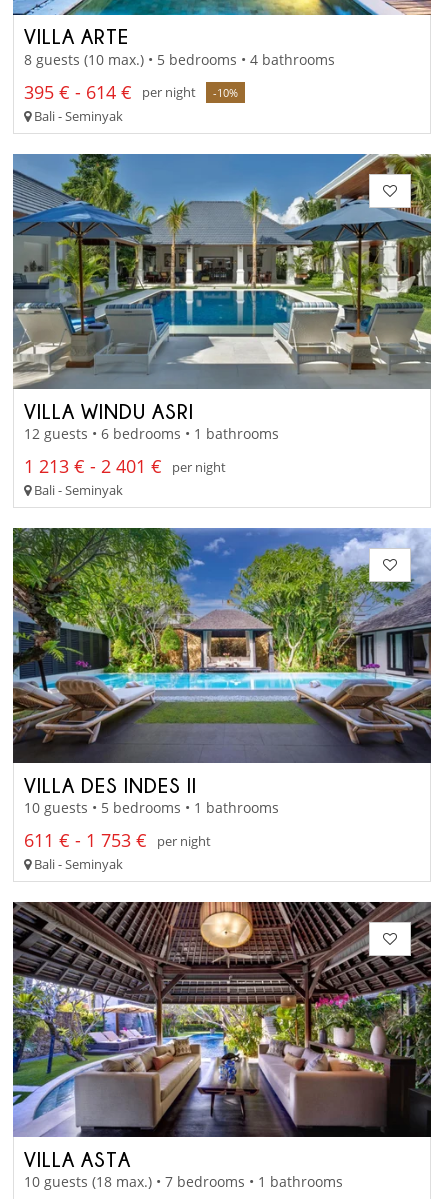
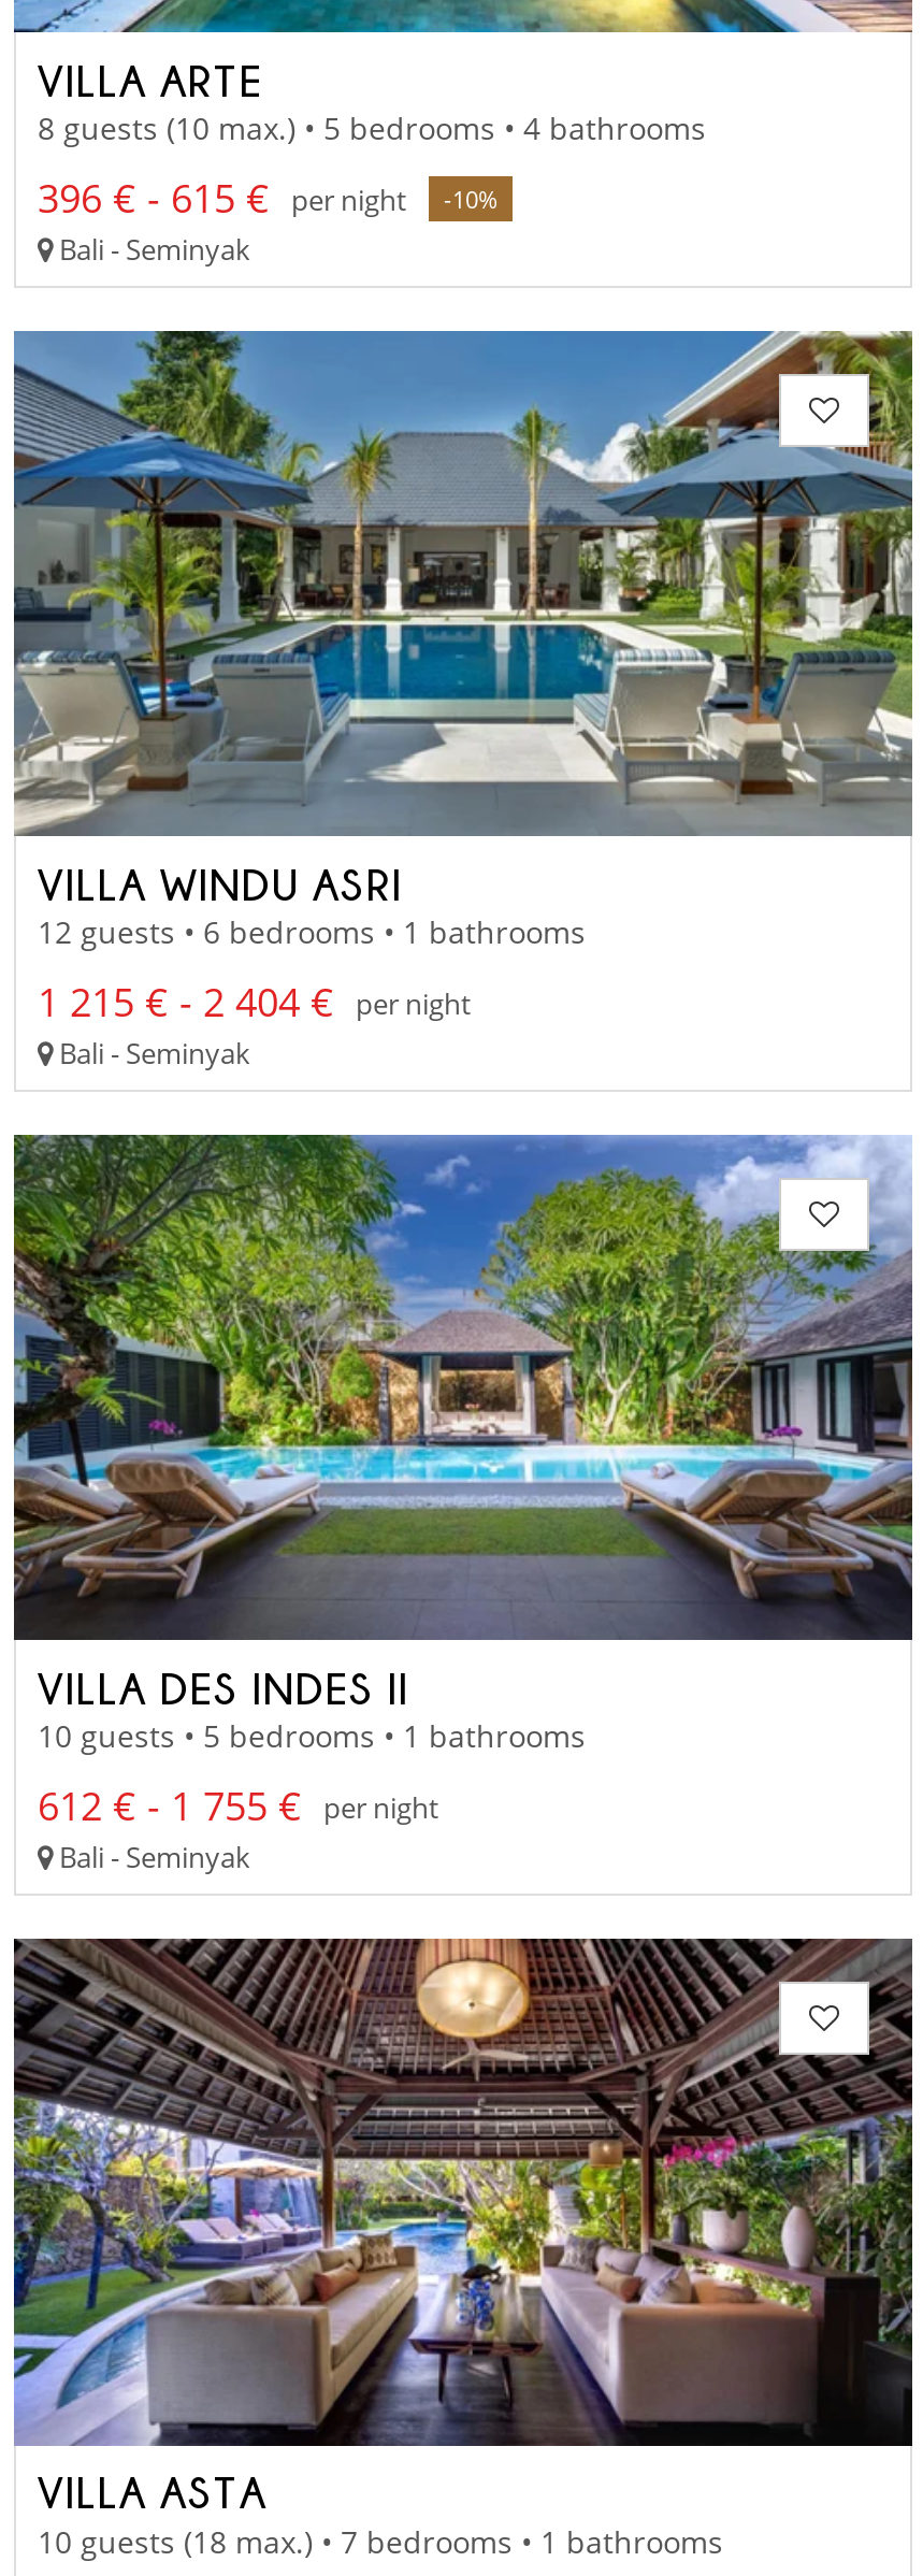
[24,80,238,104] 395 € - 614 € per night -10% -> [38,172,497,224] 396 € - 615 € per night -10%
[24,454,226,478] 1 213 € - 2 401 € per night -> [38,976,472,1028] 1 215 € - 2 404 € per night
[24,828,211,852] 611 € - 1 753 € per night -> [38,1780,439,1832] 612 € - 1 755 € per night

